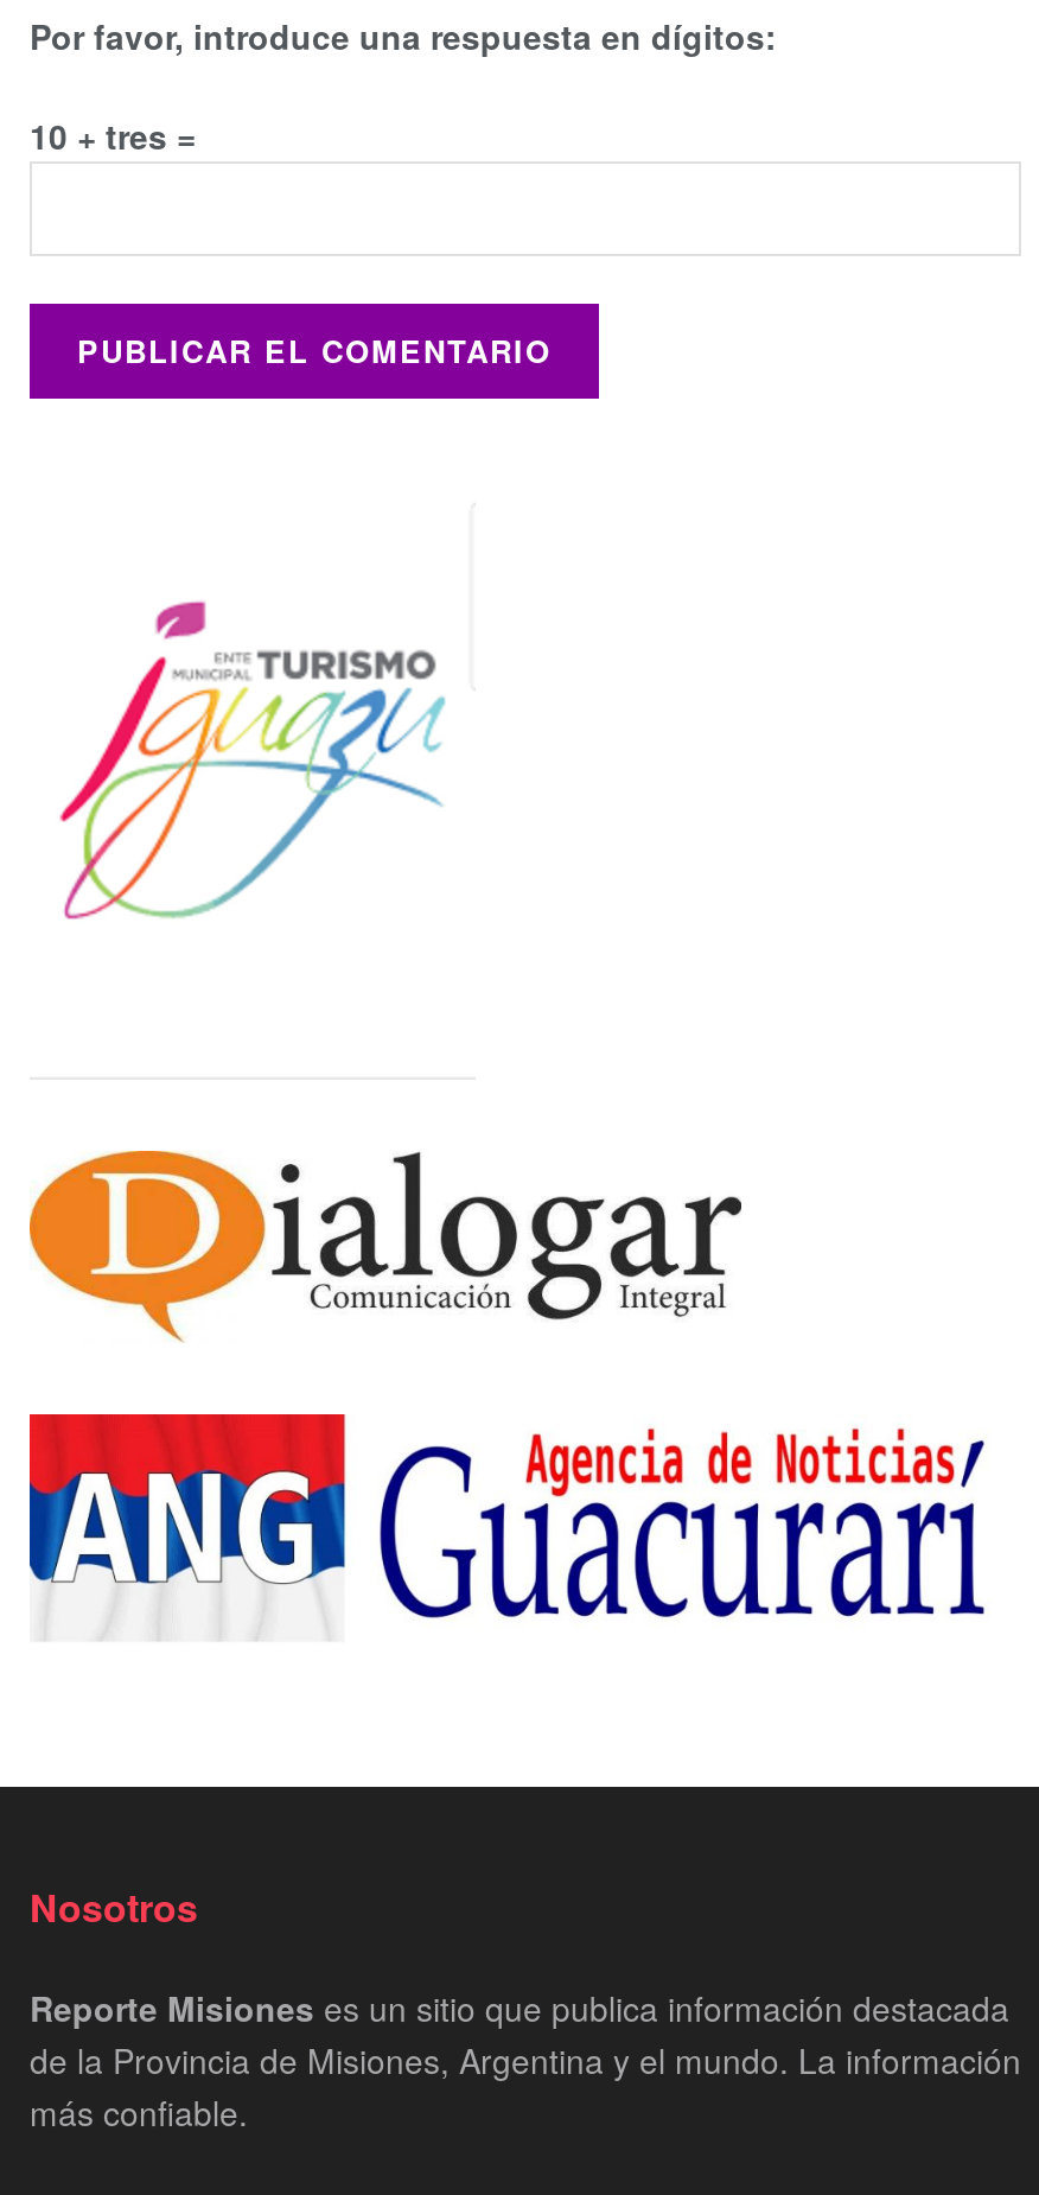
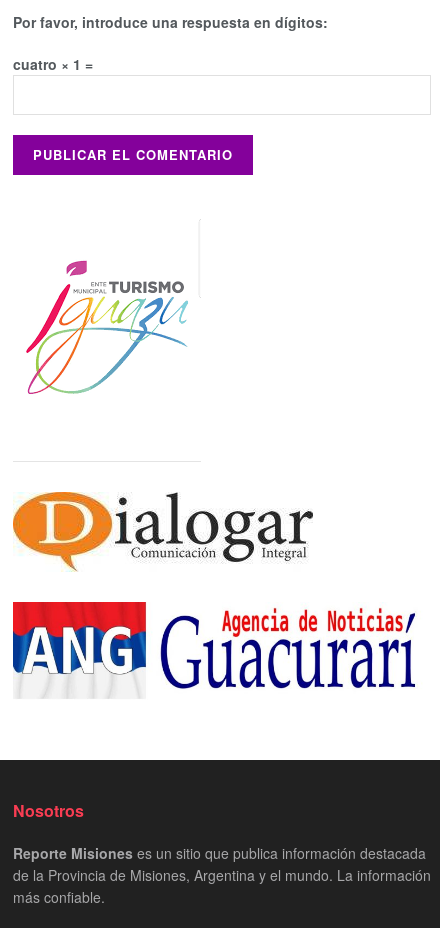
[30,112,196,159] 10 + tres = -> [13,54,93,74] cuatro × 1 =

